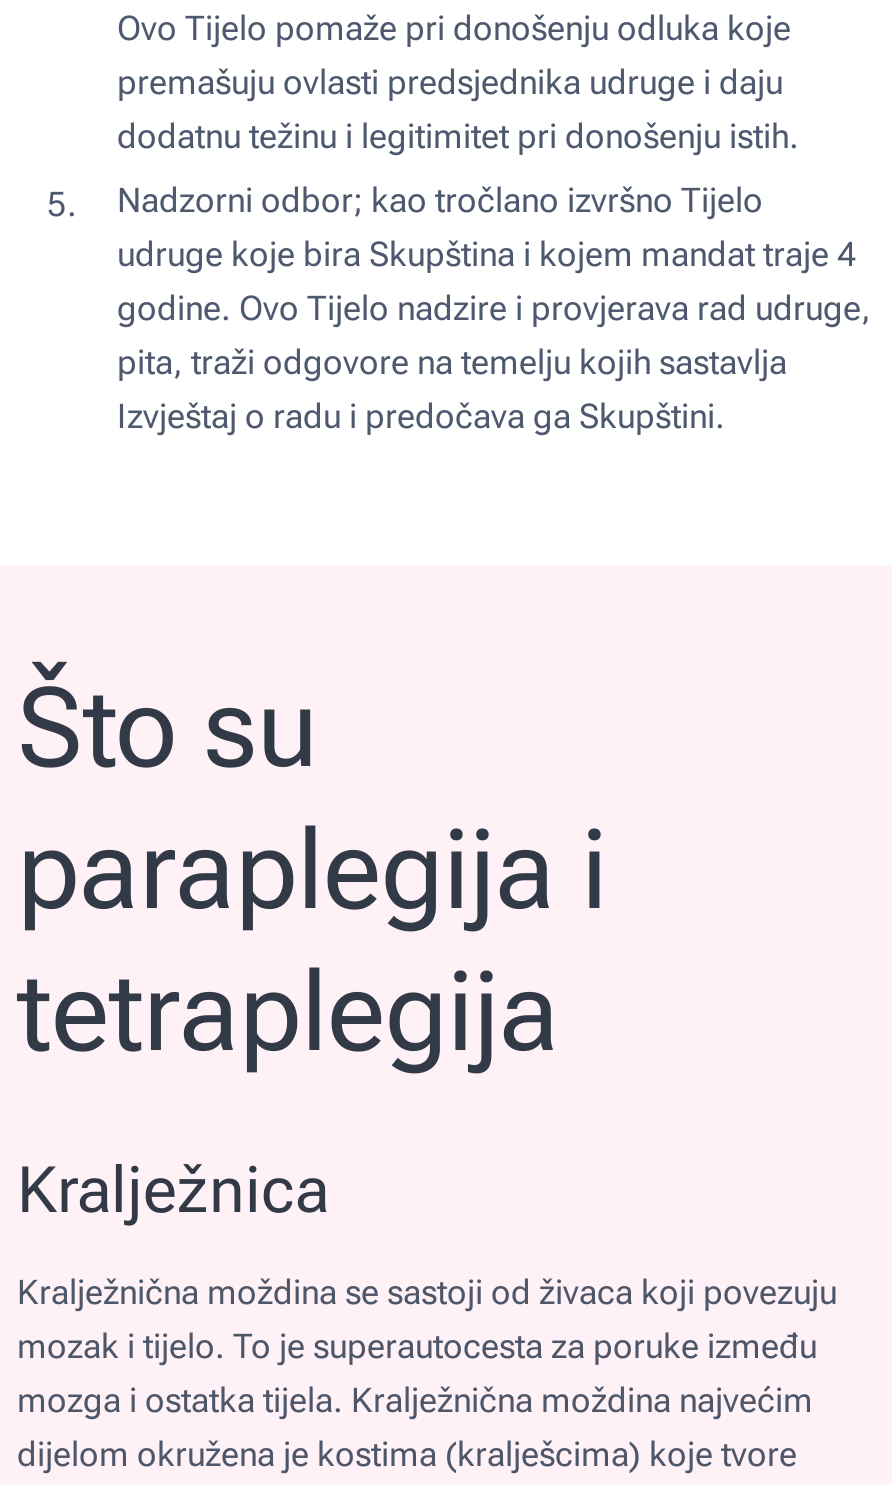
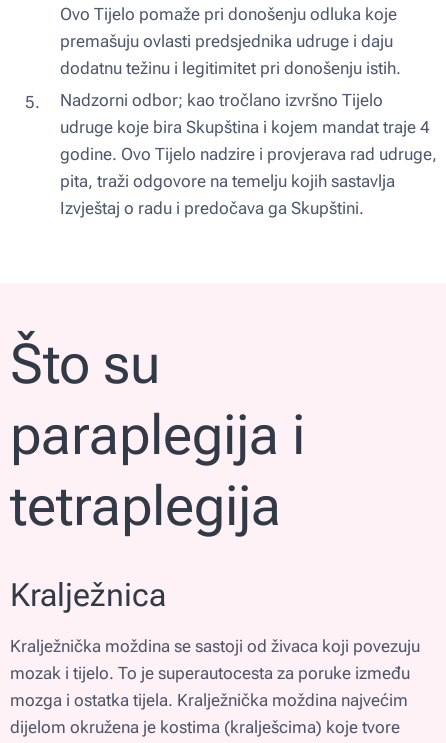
[17,1273,837,1313] Kralježnična moždina se sastoji od živaca koji povezuju -> [10,636,420,656] Kralježnička moždina se sastoji od živaca koji povezuju
[17,1381,813,1421] mozga i ostatka tijela. Kralježnična moždina najvećim -> [10,690,408,710] mozga i ostatka tijela. Kralježnička moždina najvećim

